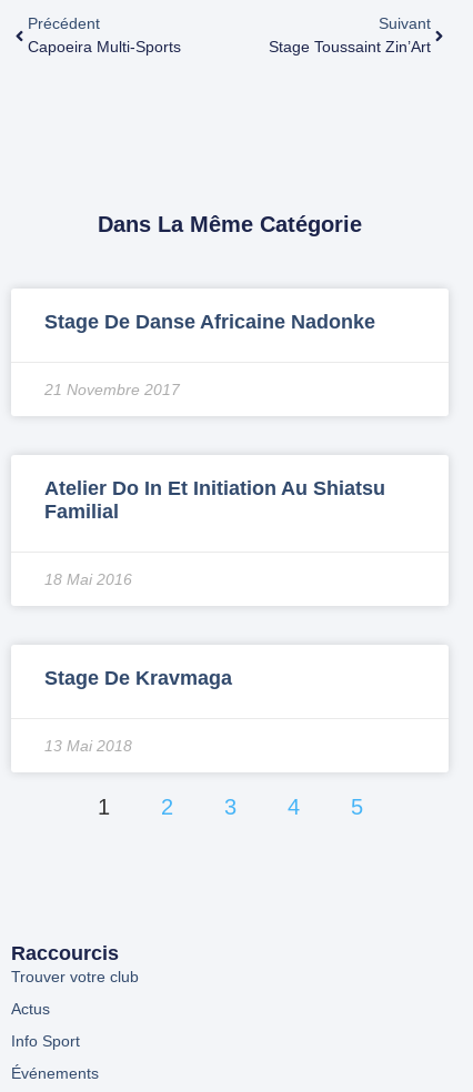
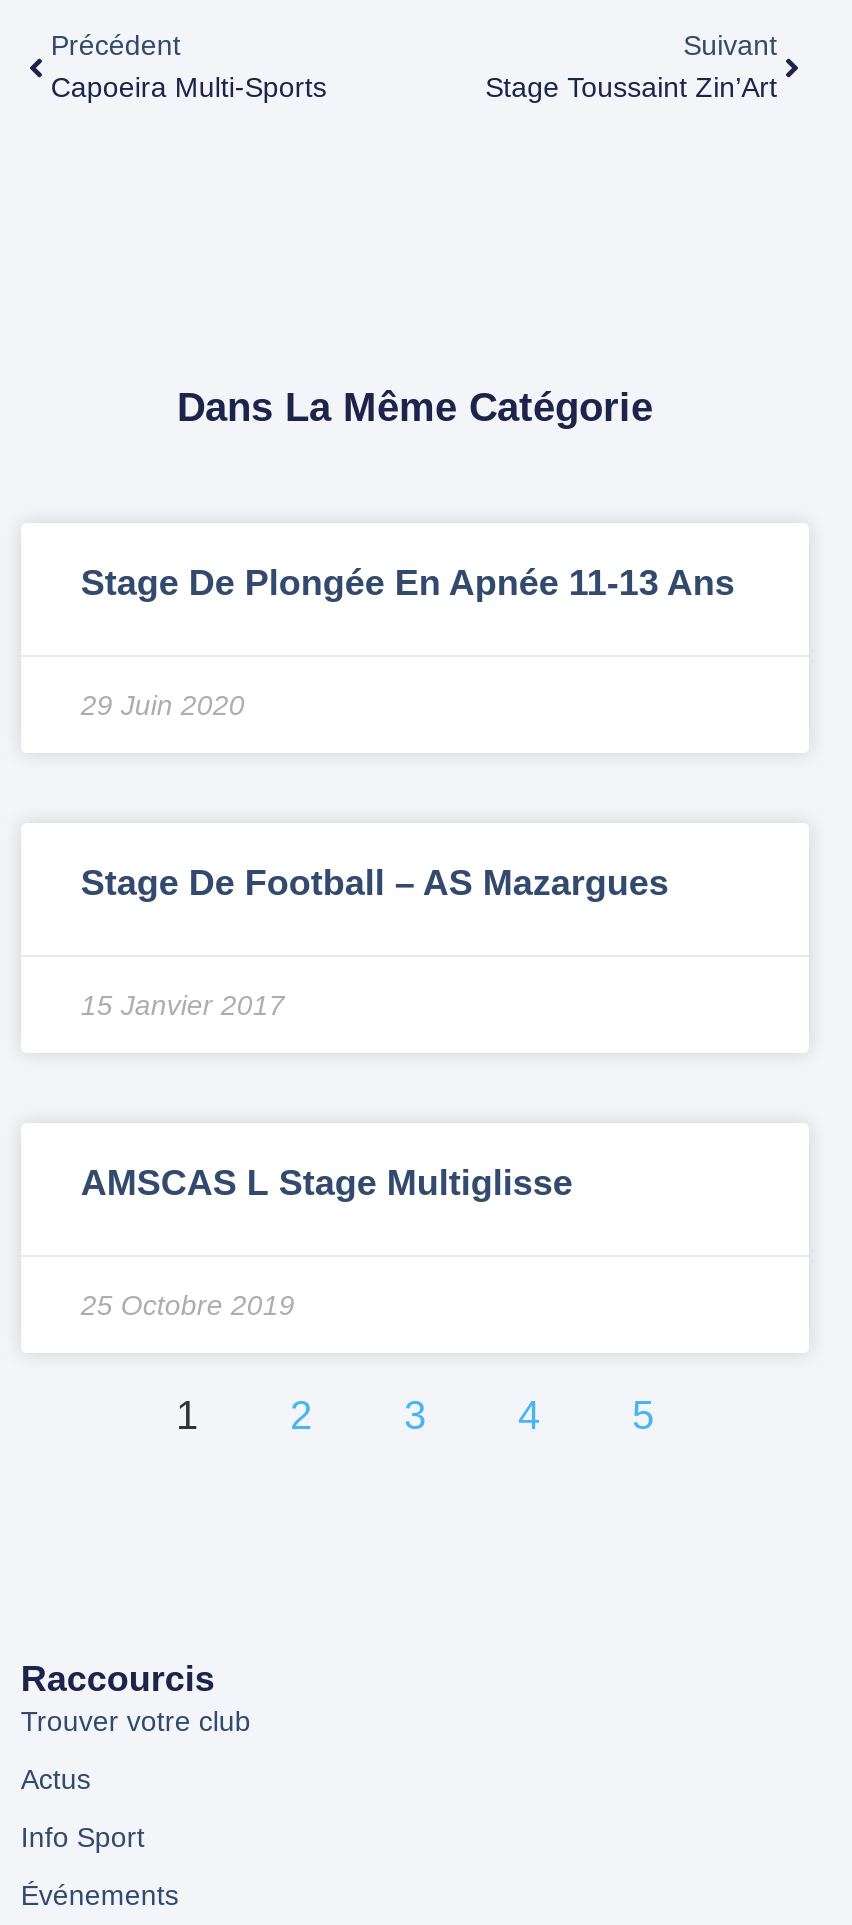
[44,311,375,333] Stage De Danse Africaine Nadonke -> [81,564,735,604] Stage De Plongée En Apnée 11-13 Ans
[44,381,180,399] 21 Novembre 2017 -> [81,690,245,722] 29 Juin 2020
[44,478,385,523] Atelier Do In Et Initiation Au Shiatsu | Familial -> [81,864,669,904] Stage De Football – AS Mazargues
[44,571,132,589] 18 Mai 2016 -> [81,990,285,1022] 15 Janvier 2017
[44,667,232,689] Stage De Kravmaga -> [81,1164,573,1204] AMSCAS L Stage Multiglisse
[44,737,132,755] 13 Mai 2018 -> [81,1290,295,1322] 25 Octobre 2019

